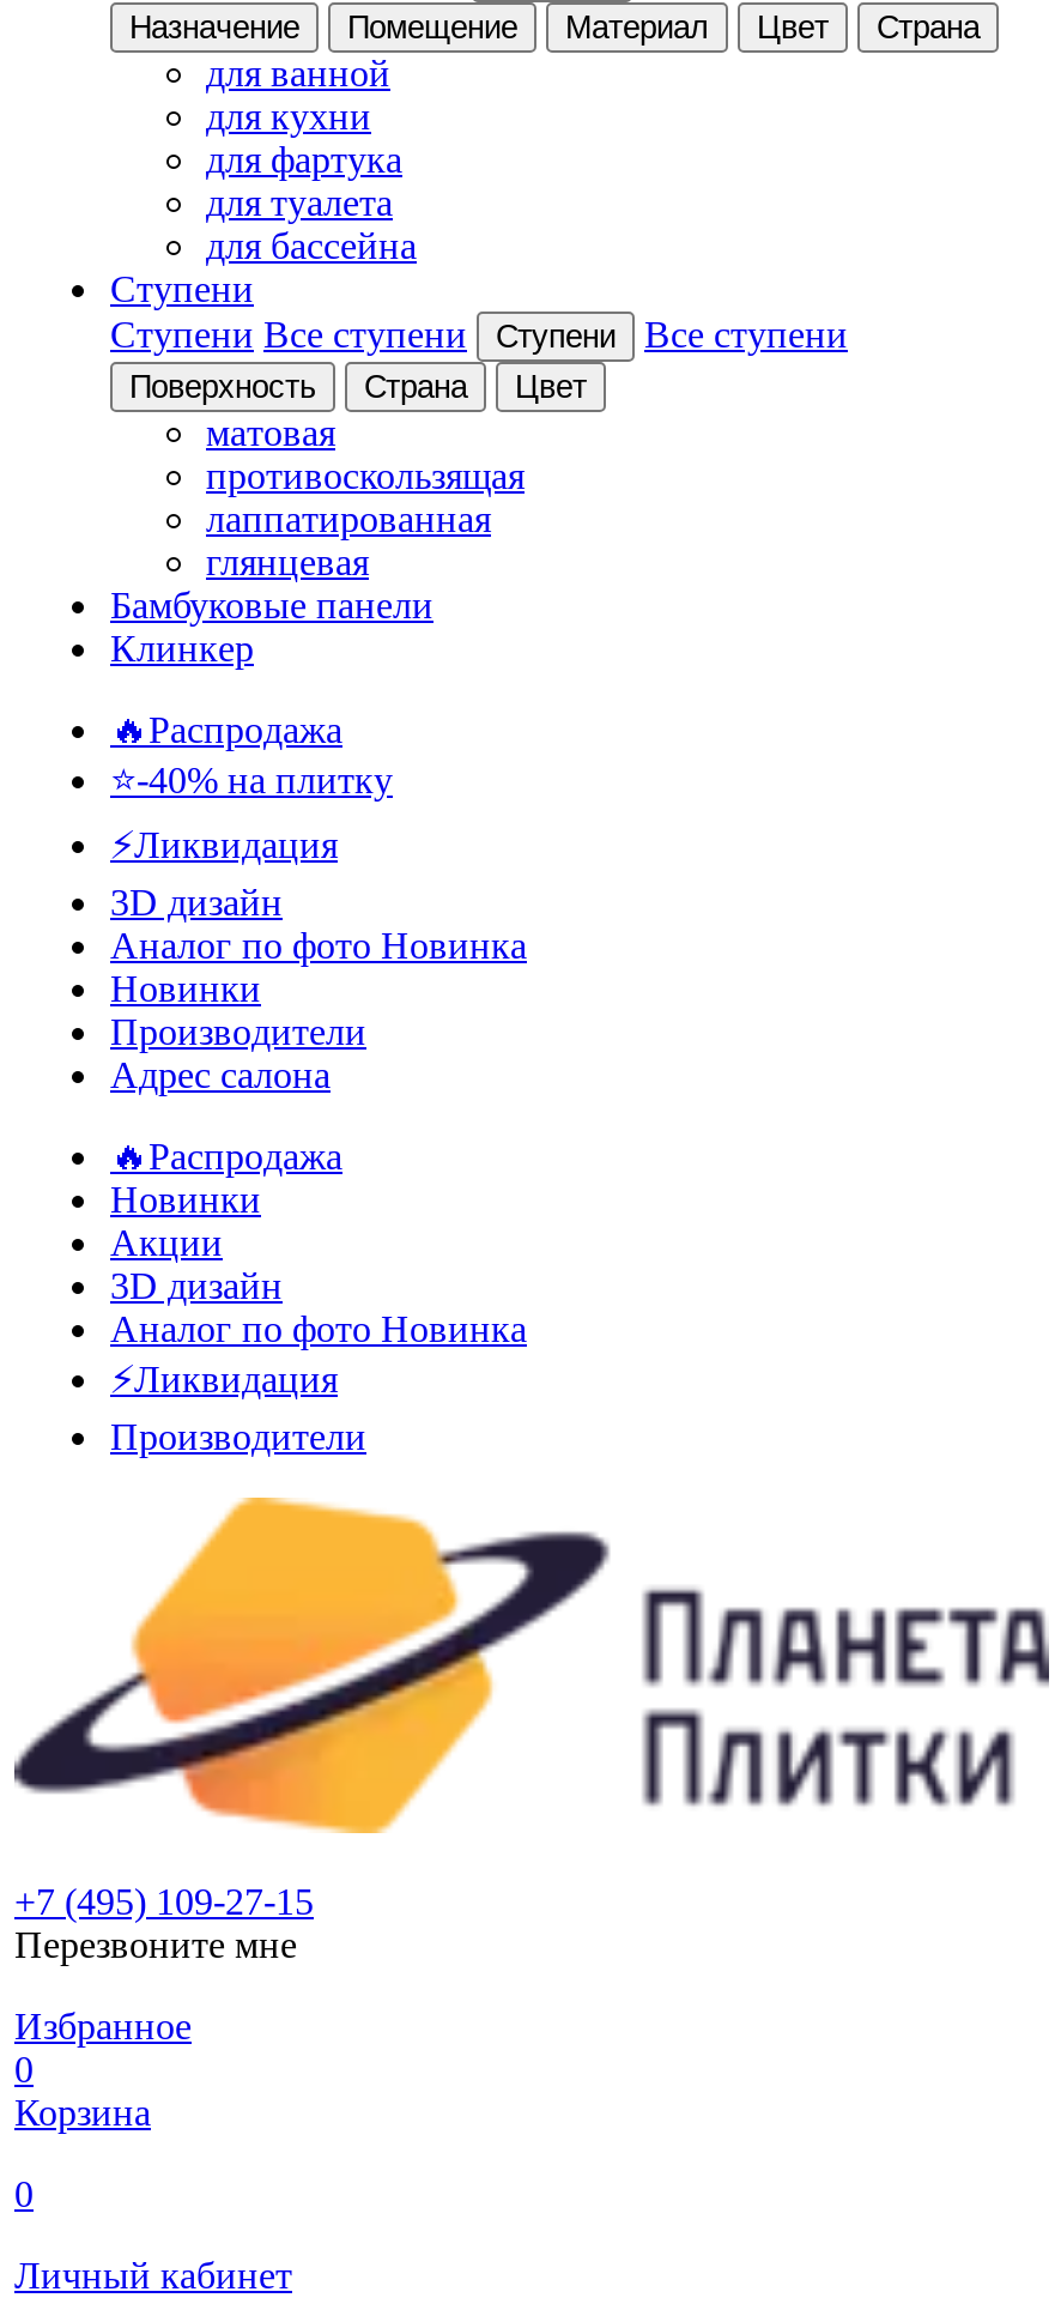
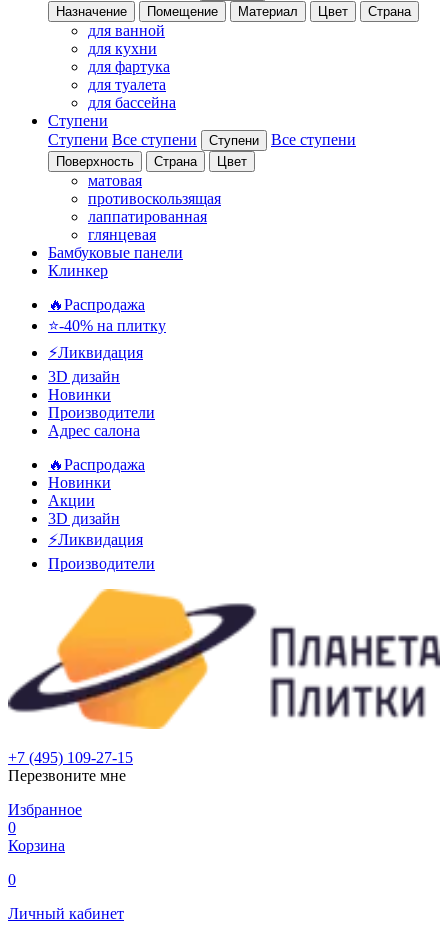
[110,925,527,965] Аналог по фото Новинка -> none
[110,1308,527,1349] Аналог по фото Новинка -> none

